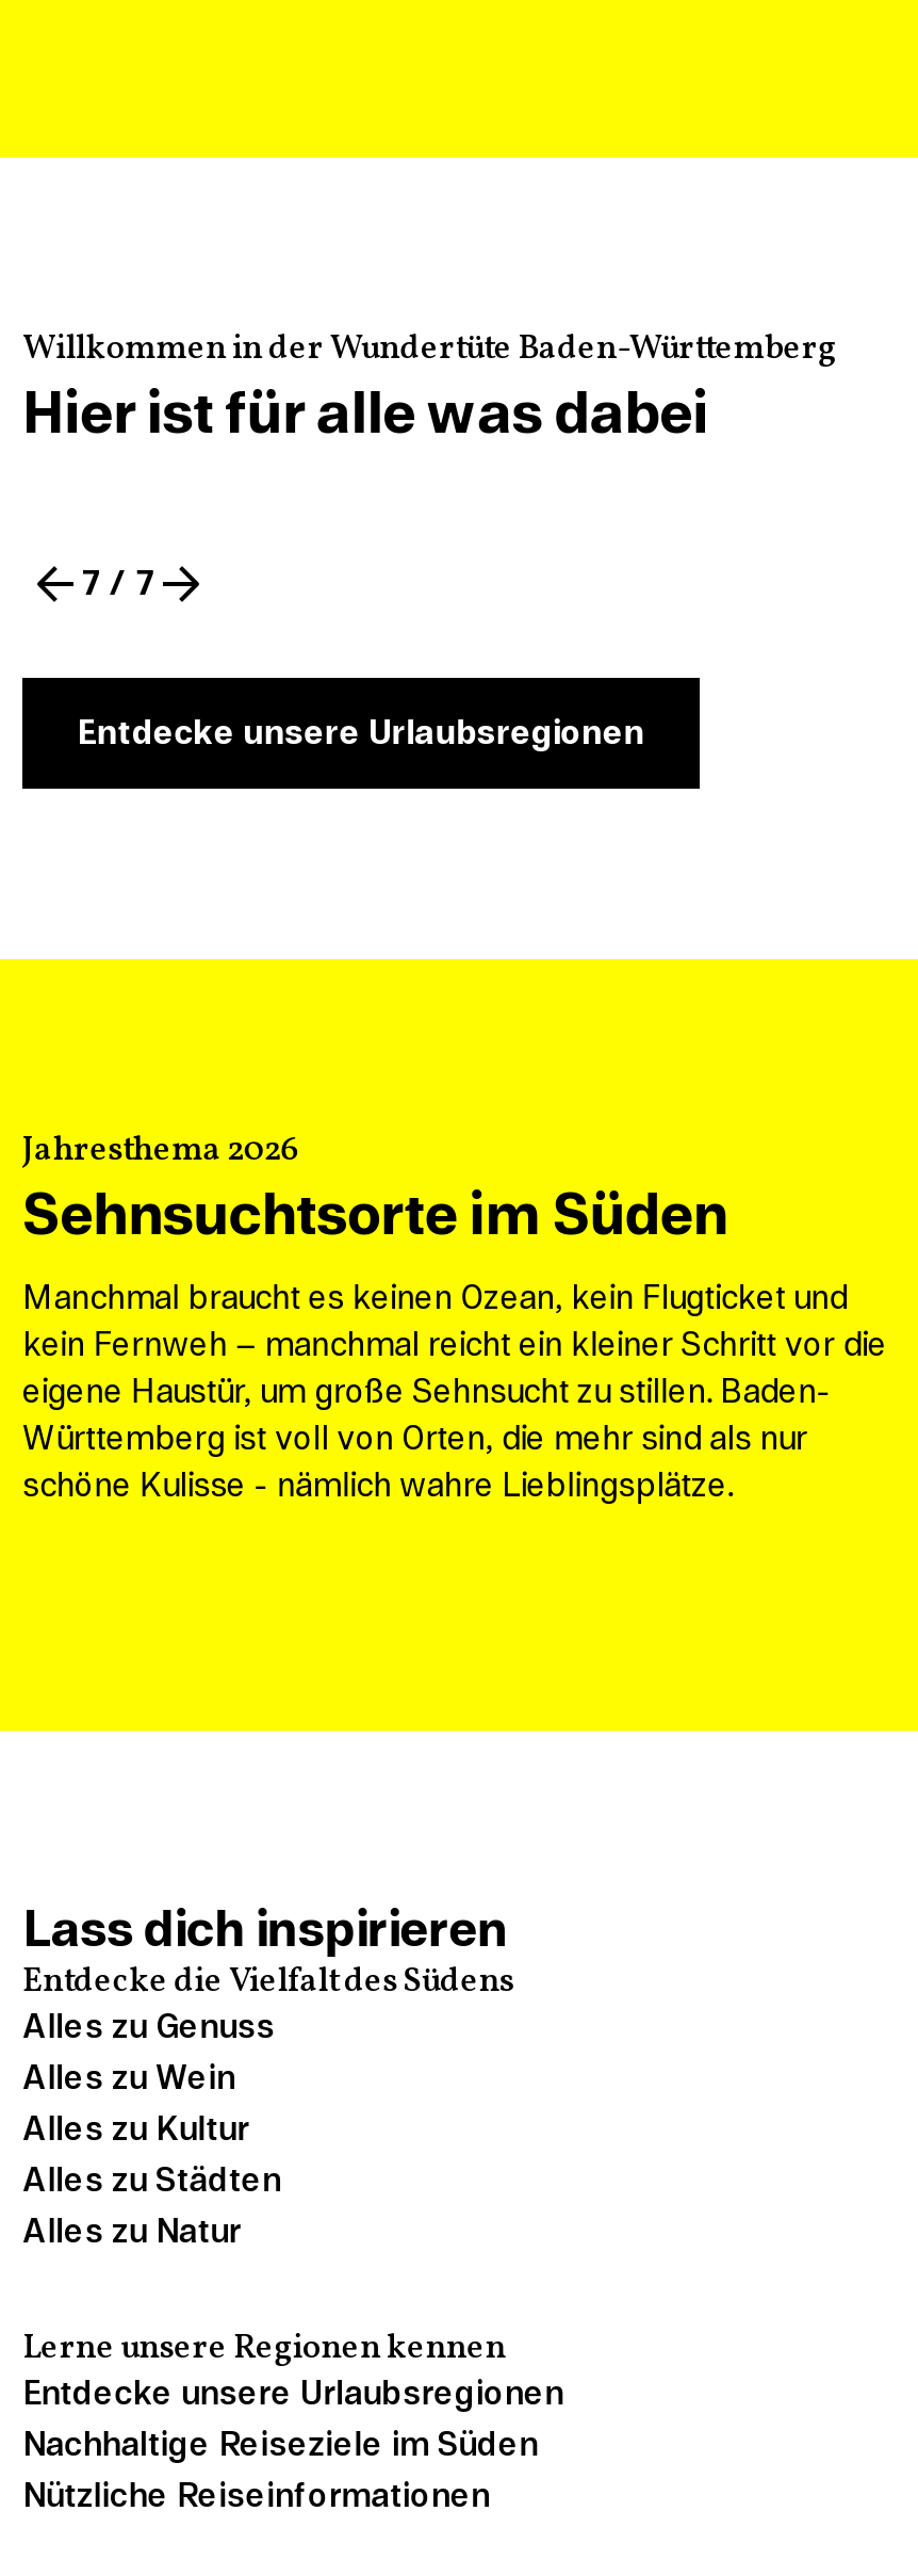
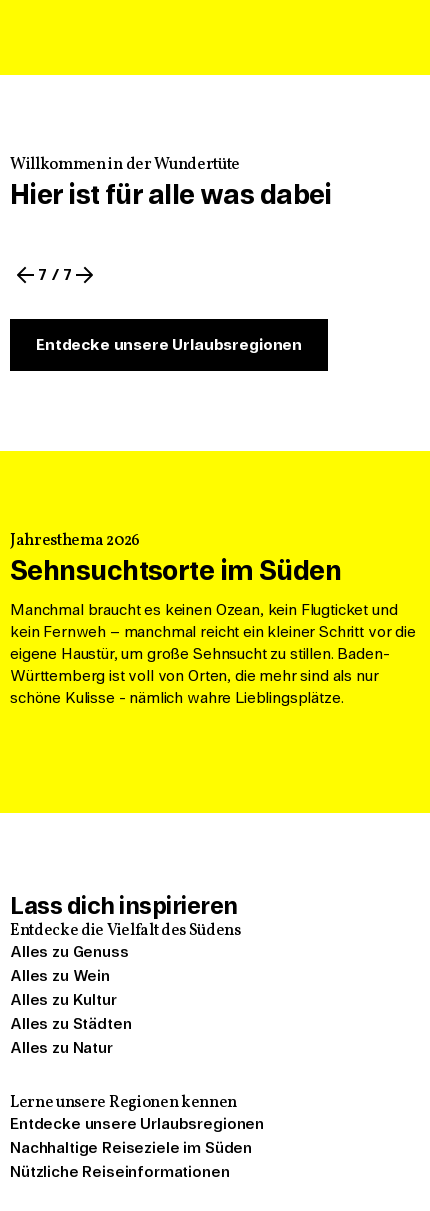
[22,326,837,373] Willkommen in der Wundertüte Baden-Württemberg -> [10,154,240,176] Willkommen in der Wundertüte

